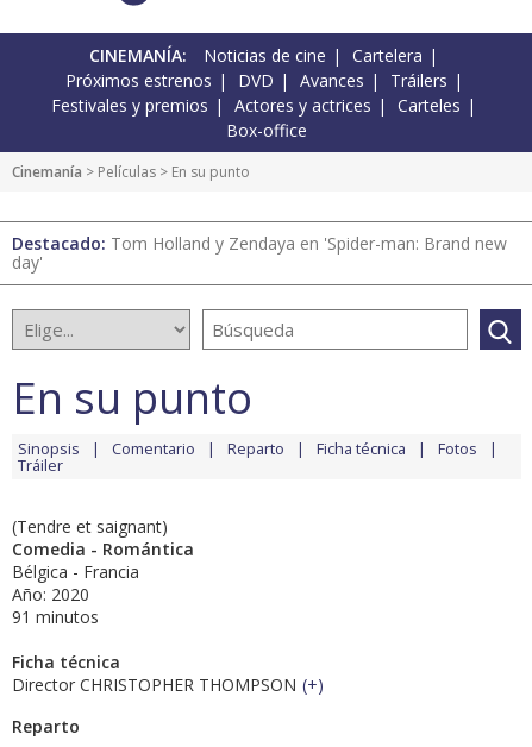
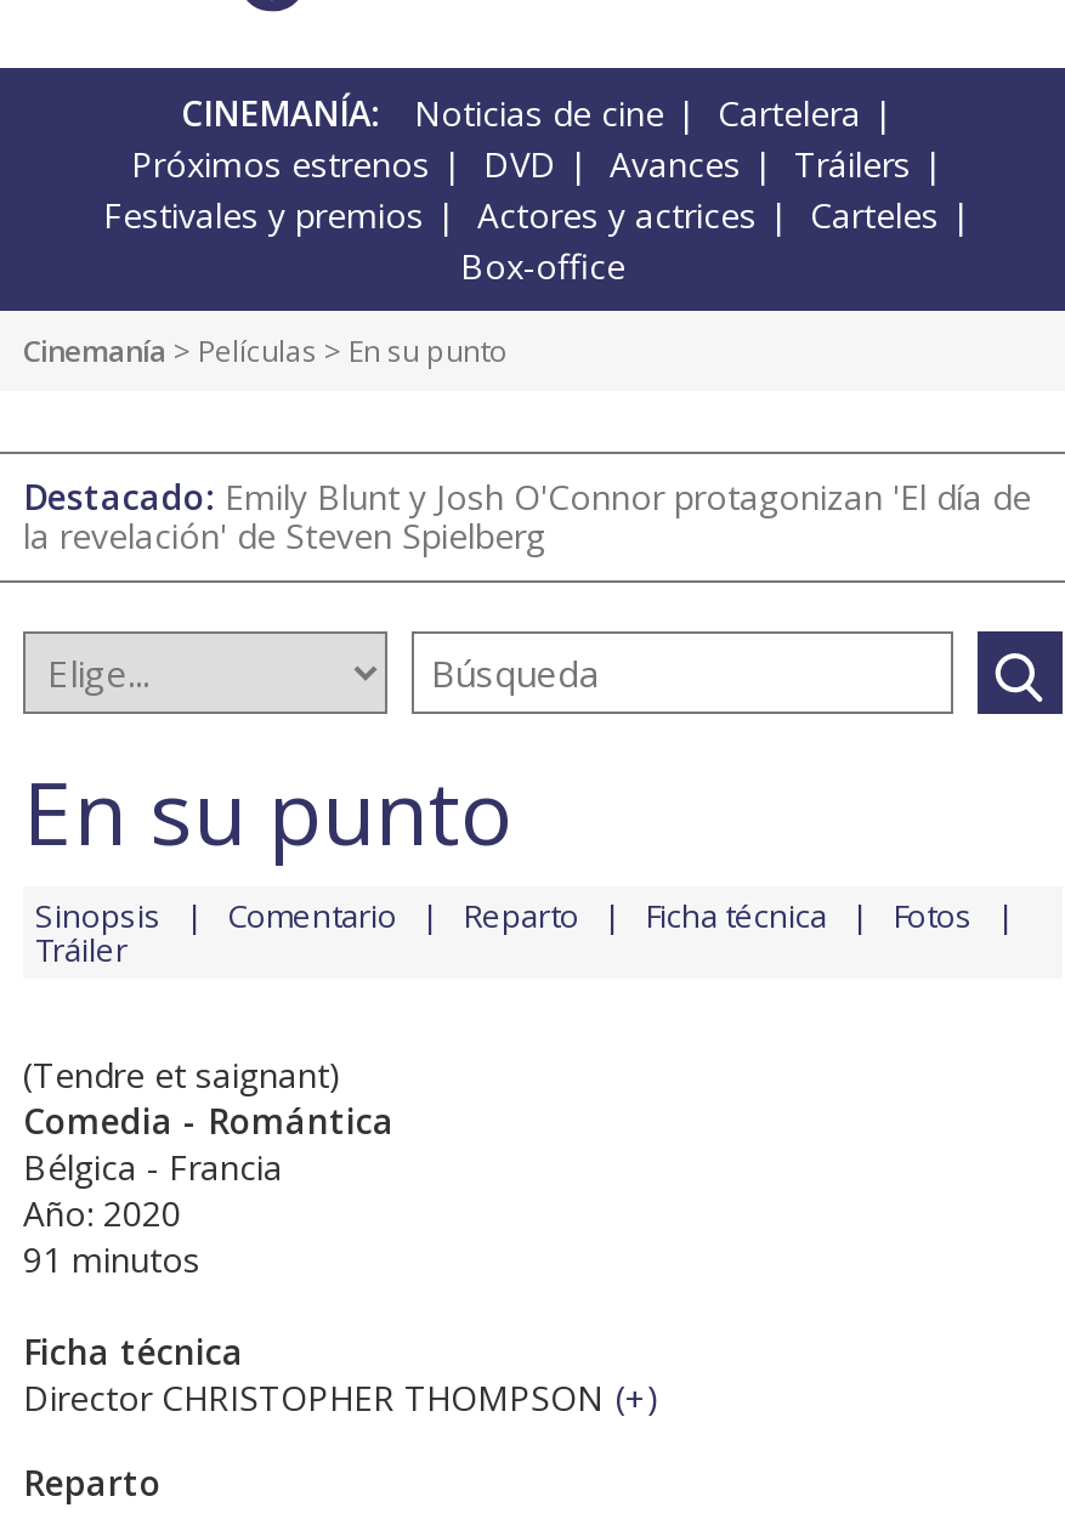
[12,232,507,274] Destacado: Tom Holland y Zendaya en 'Spider-man: Brand new | day' -> [23,474,1031,559] Destacado: Emily Blunt y Josh O'Connor protagonizan 'El día de | la revelación' de Steven Spielberg

